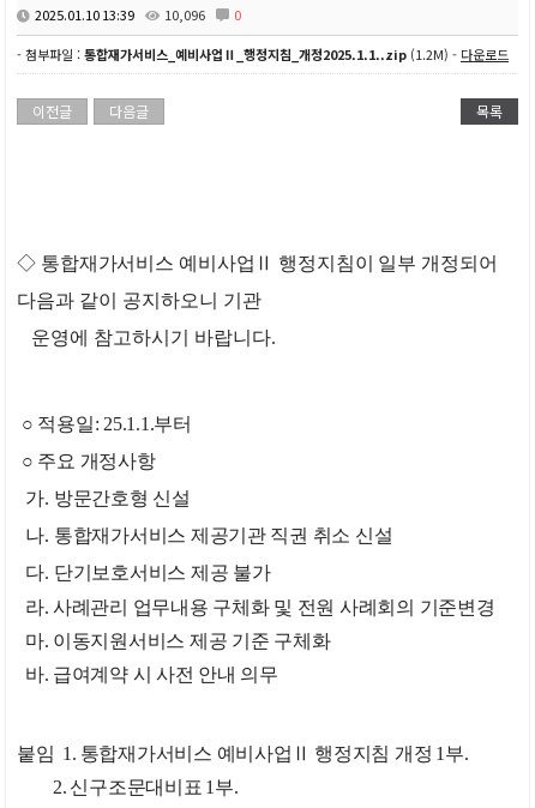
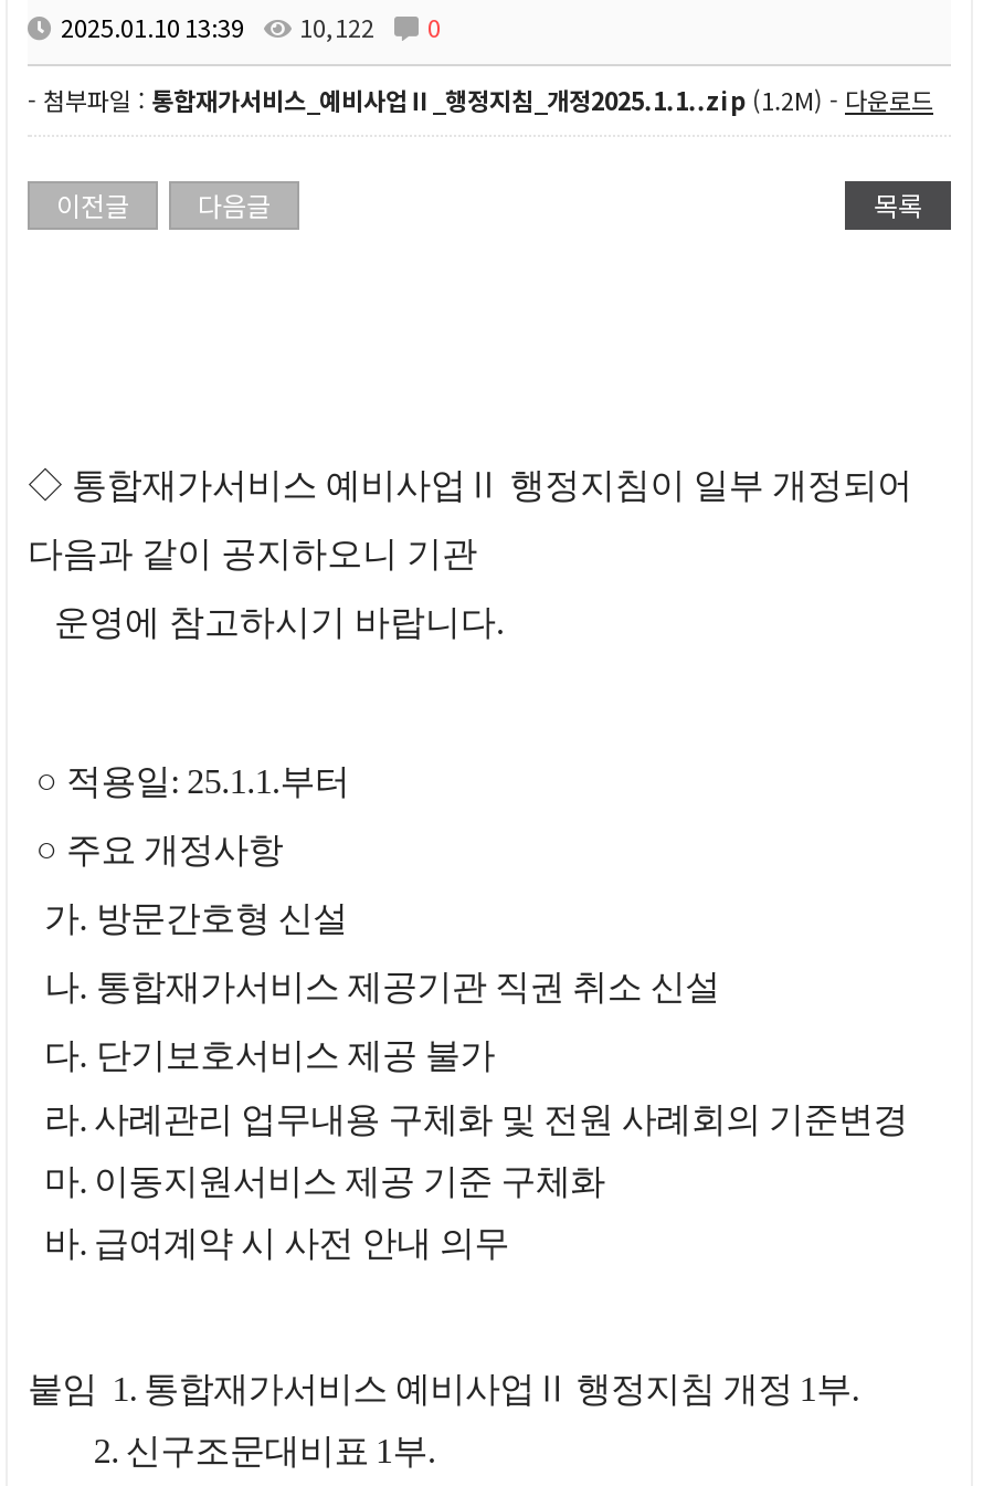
[35,5,241,24] 2025.01.10 13:39 10,096 0 -> [61,9,441,44] 2025.01.10 13:39 10,122 0

